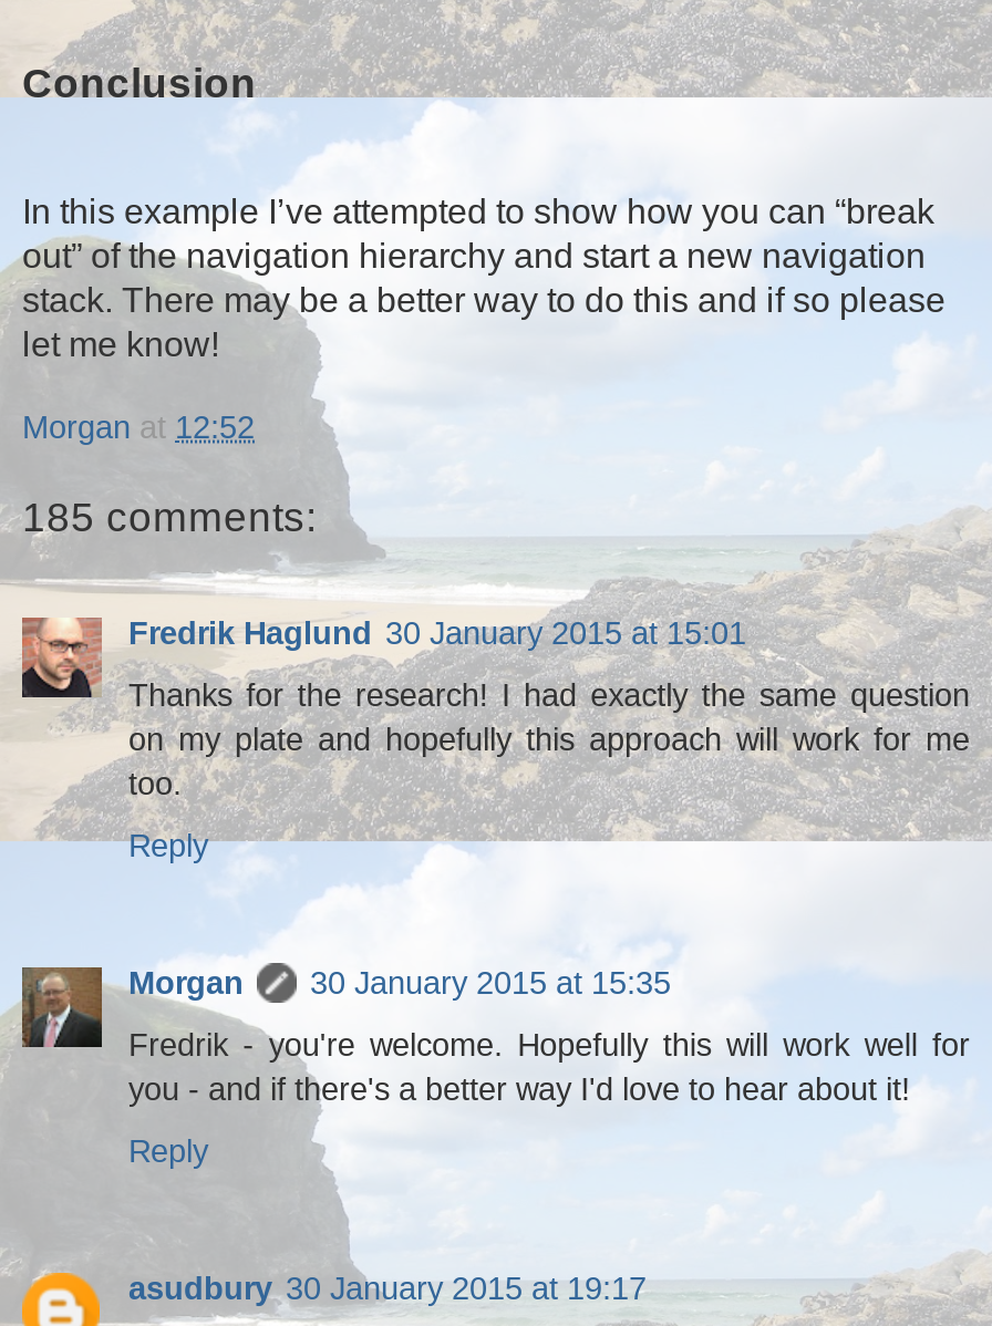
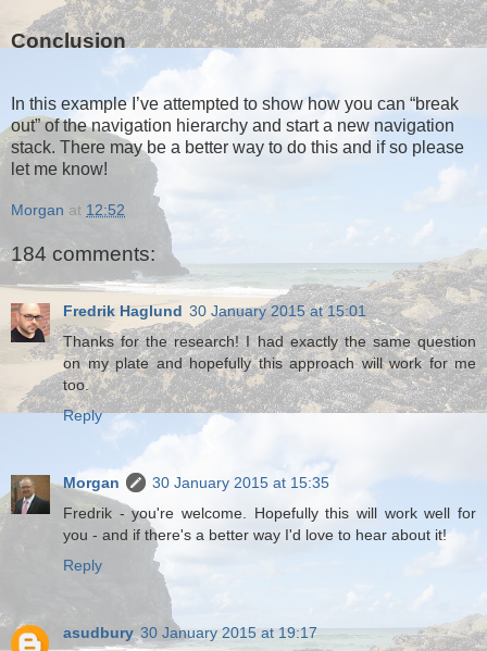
[22,494,317,541] 185 comments: -> [11,243,155,266] 184 comments:

